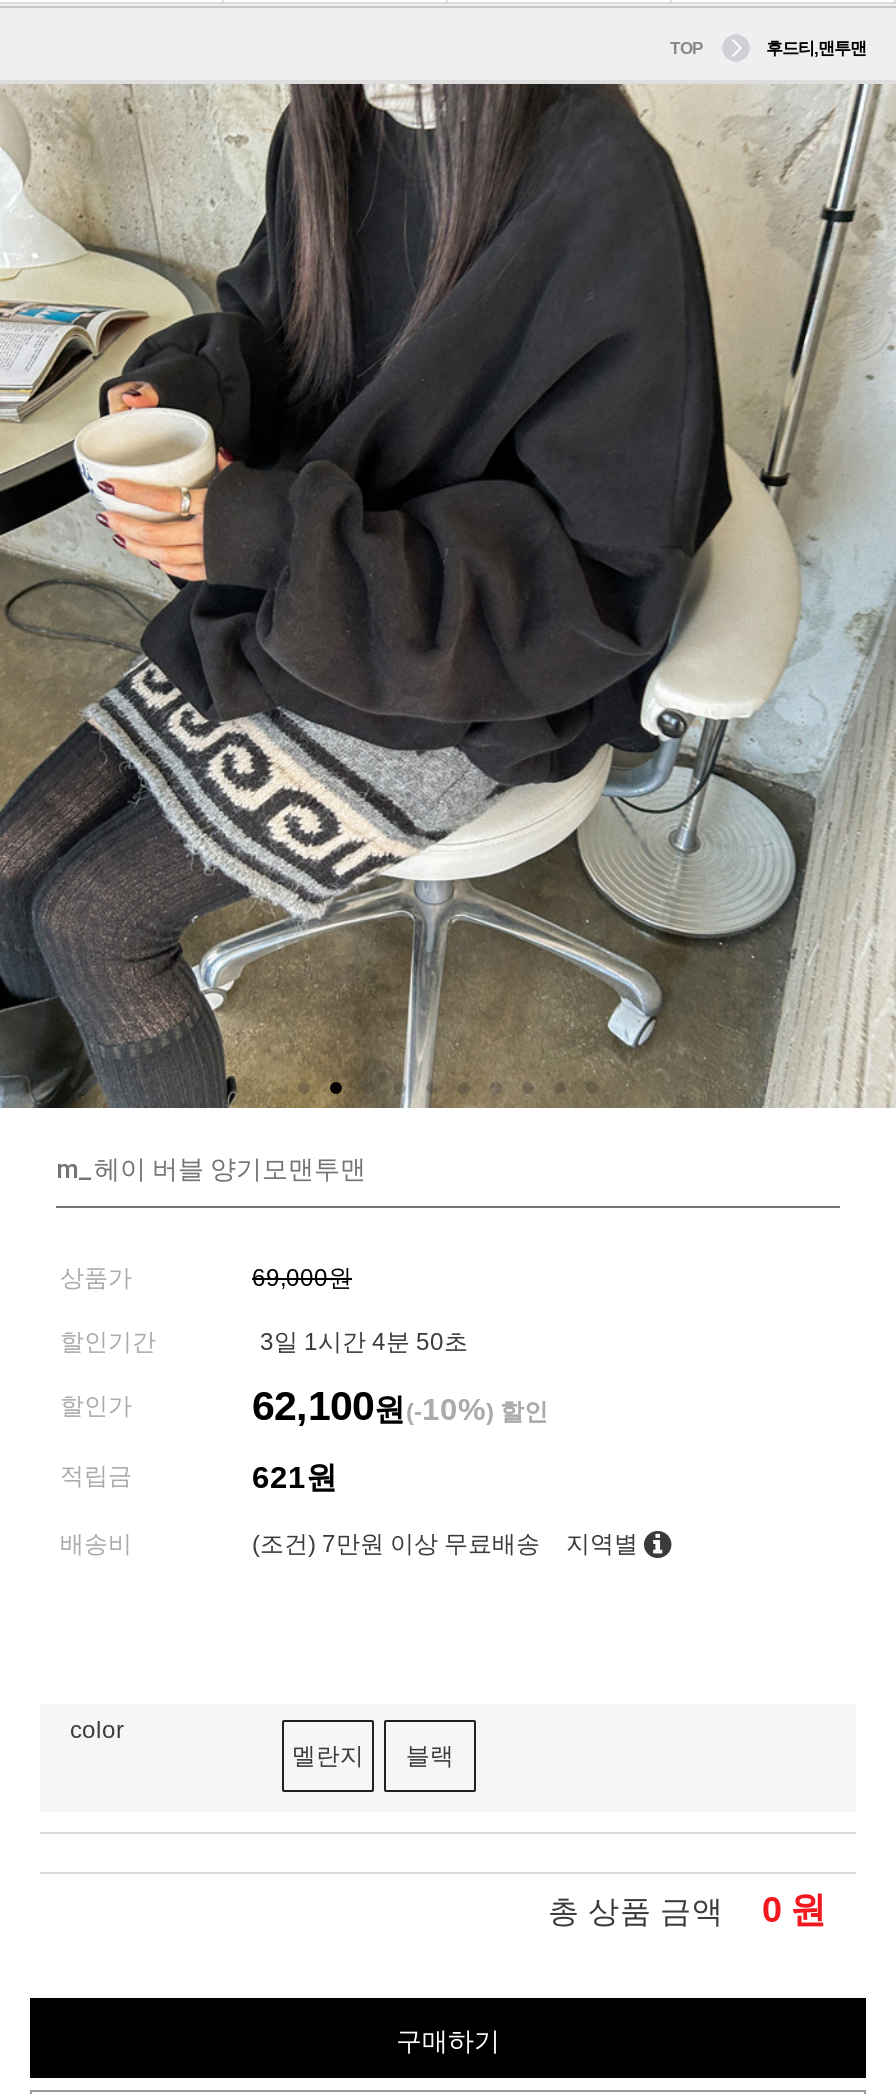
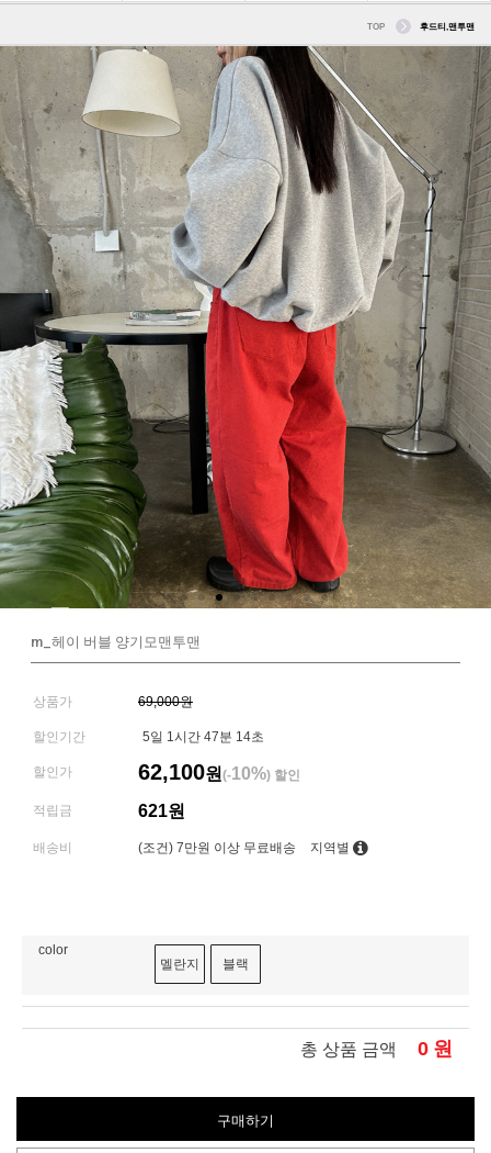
[6,82,890,1108] [image] -> [3,45,488,609] [image]
[254,1328,468,1356] 3일 1시간 4분 50초 -> [139,729,264,745] 5일 1시간 47분 14초

